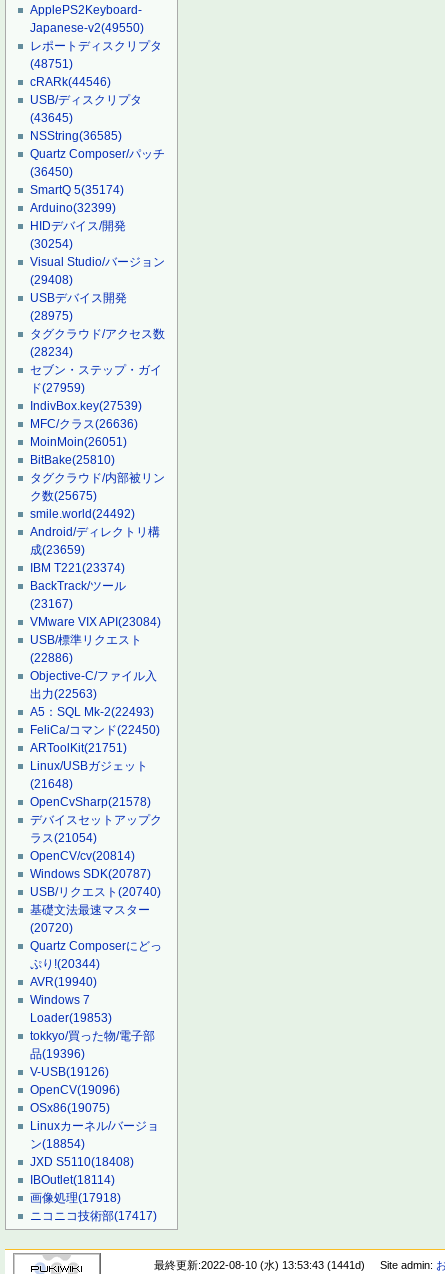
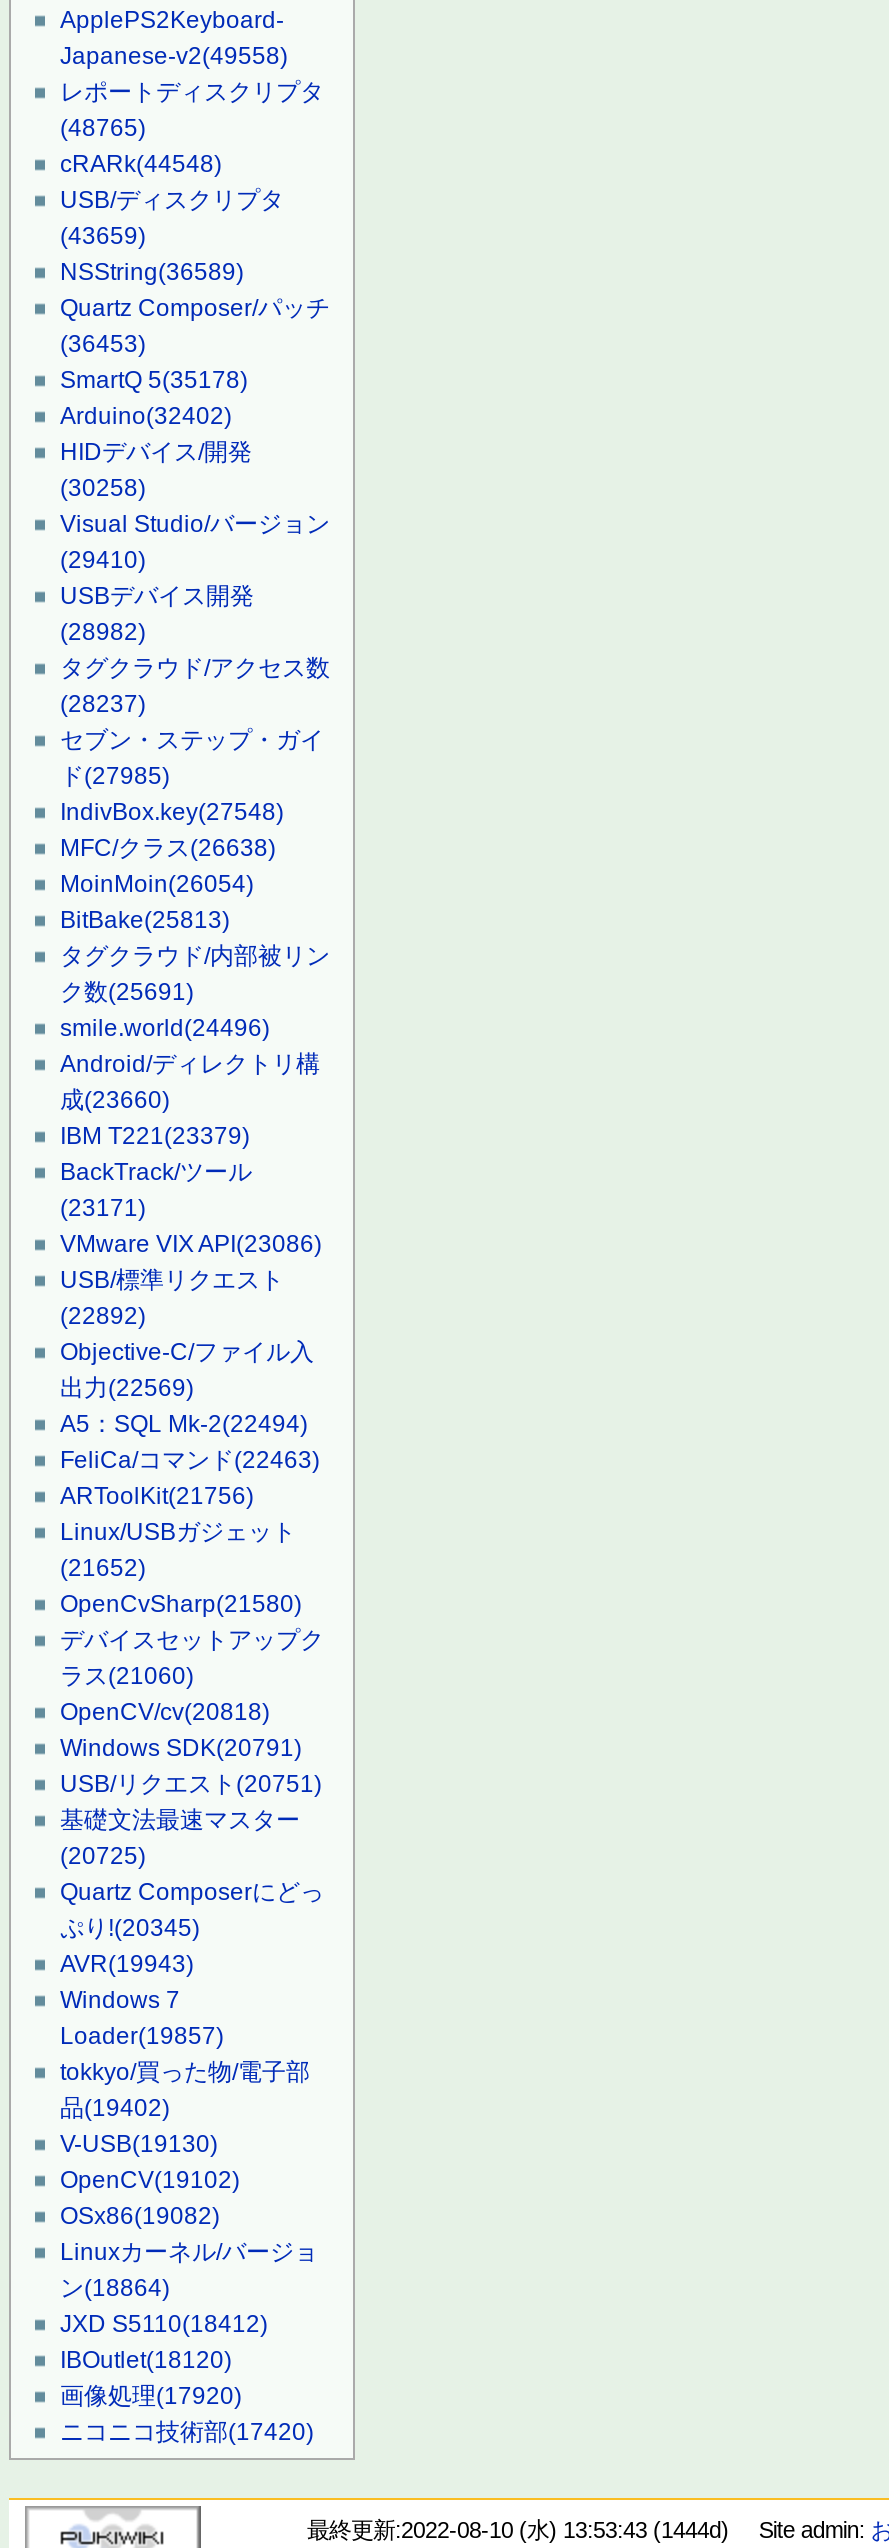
[30,21,144,35] Japanese-v2(49550) -> [60,42,288,70] Japanese-v2(49558)
[30,57,73,71] (48751) -> [60,114,146,142] (48765)
[30,75,111,89] cRARk(44546) -> [60,150,222,178] cRARk(44548)
[30,111,73,125] (43645) -> [60,222,146,250] (43659)
[30,129,122,143] NSString(36585) -> [60,258,244,286] NSString(36589)
[30,165,73,179] (36450) -> [60,330,146,358] (36453)
[30,183,124,197] SmartQ 5(35174) -> [60,366,248,394] SmartQ 5(35178)
[30,201,116,215] Arduino(32399) -> [60,402,232,430] Arduino(32402)
[30,237,73,251] (30254) -> [60,474,146,502] (30258)
[30,273,73,287] (29408) -> [60,546,146,574] (29410)
[30,309,73,323] (28975) -> [60,618,146,646] (28982)
[30,345,73,359] (28234) -> [60,690,146,718] (28237)
[30,381,85,395] ド(27959) -> [60,762,170,790] ド(27985)
[30,399,142,413] IndivBox.key(27539) -> [60,798,284,826] IndivBox.key(27548)
[30,417,138,431] MFC/クラス(26636) -> [60,834,276,862] MFC/クラス(26638)
[30,435,127,449] MoinMoin(26051) -> [60,870,254,898] MoinMoin(26054)
[30,453,115,467] BitBake(25810) -> [60,906,230,934] BitBake(25813)
[30,489,97,503] ク数(25675) -> [60,978,194,1006] ク数(25691)
[30,507,135,521] smile.world(24492) -> [60,1014,270,1042] smile.world(24496)
[30,543,85,557] 成(23659) -> [60,1086,170,1114] 成(23660)
[30,561,125,575] IBM T221(23374) -> [60,1122,250,1150] IBM T221(23379)
[30,597,73,611] (23167) -> [60,1194,146,1222] (23171)
[30,615,161,629] VMware VIX API(23084) -> [60,1230,322,1258] VMware VIX API(23086)
[30,651,73,665] (22886) -> [60,1302,146,1330] (22892)
[30,687,97,701] 出力(22563) -> [60,1374,194,1402] 出力(22569)
[30,705,154,719] A5：SQL Mk-2(22493) -> [60,1410,308,1438] A5：SQL Mk-2(22494)
[30,723,160,737] FeliCa/コマンド(22450) -> [60,1446,320,1474] FeliCa/コマンド(22463)
[30,741,127,755] ARToolKit(21751) -> [60,1482,254,1510] ARToolKit(21756)
[30,777,73,791] (21648) -> [60,1554,146,1582] (21652)
[30,795,151,809] OpenCvSharp(21578) -> [60,1590,302,1618] OpenCvSharp(21580)
[30,831,97,845] ラス(21054) -> [60,1662,194,1690] ラス(21060)
[30,849,135,863] OpenCV/cv(20814) -> [60,1698,270,1726] OpenCV/cv(20818)
[30,867,151,881] Windows SDK(20787) -> [60,1734,302,1762] Windows SDK(20791)
[30,885,161,899] USB/リクエスト(20740) -> [60,1770,322,1798] USB/リクエスト(20751)
[30,921,73,935] (20720) -> [60,1842,146,1870] (20725)
[30,957,100,971] ぷり! (20344) -> [60,1914,200,1942] ぷり! (20345)
[30,975,97,989] AVR(19940) -> [60,1950,194,1978] AVR(19943)
[30,1011,112,1025] Loader(19853) -> [60,2022,224,2050] Loader(19857)
[30,1047,85,1061] 品(19396) -> [60,2094,170,2122] 品(19402)
[30,1065,109,1079] V-USB(19126) -> [60,2130,218,2158] V-USB(19130)
[30,1083,120,1097] OpenCV(19096) -> [60,2166,240,2194] OpenCV(19102)
[30,1101,110,1115] OSx86(19075) -> [60,2202,220,2230] OSx86(19082)
[30,1137,85,1151] ン(18854) -> [60,2274,170,2302] ン(18864)
[30,1155,134,1169] JXD S5110(18408) -> [60,2310,268,2338] JXD S5110(18412)
[30,1173,115,1187] IBOutlet(18114) -> [60,2346,232,2374] IBOutlet(18120)
[30,1191,121,1205] 画像処理(17918) -> [60,2382,242,2410] 画像処理(17920)
[30,1209,157,1223] ニコニコ技術部(17417) -> [60,2418,314,2446] ニコニコ技術部(17420)
[154,1259,365,1271] 最終更新:2022-08-10 (水) 13:53:43 (1441d) -> [307,2518,729,2542] 最終更新:2022-08-10 (水) 13:53:43 (1444d)

